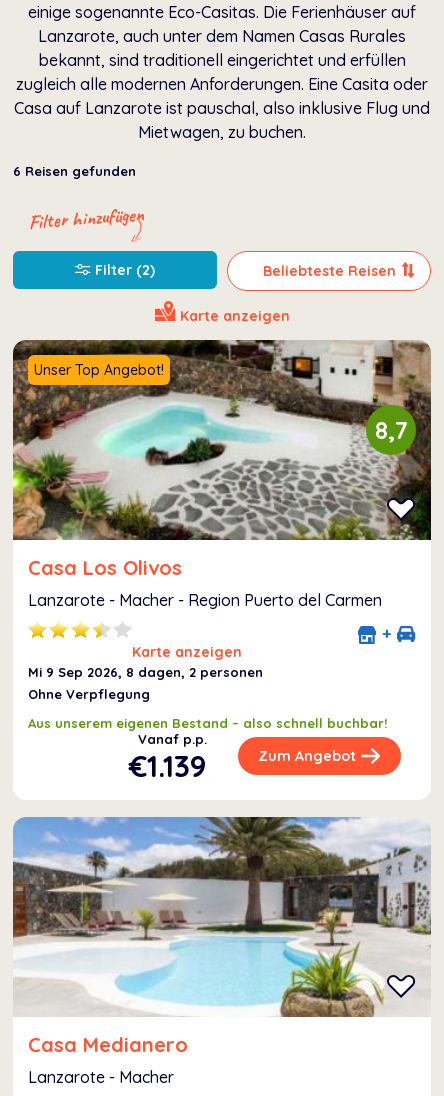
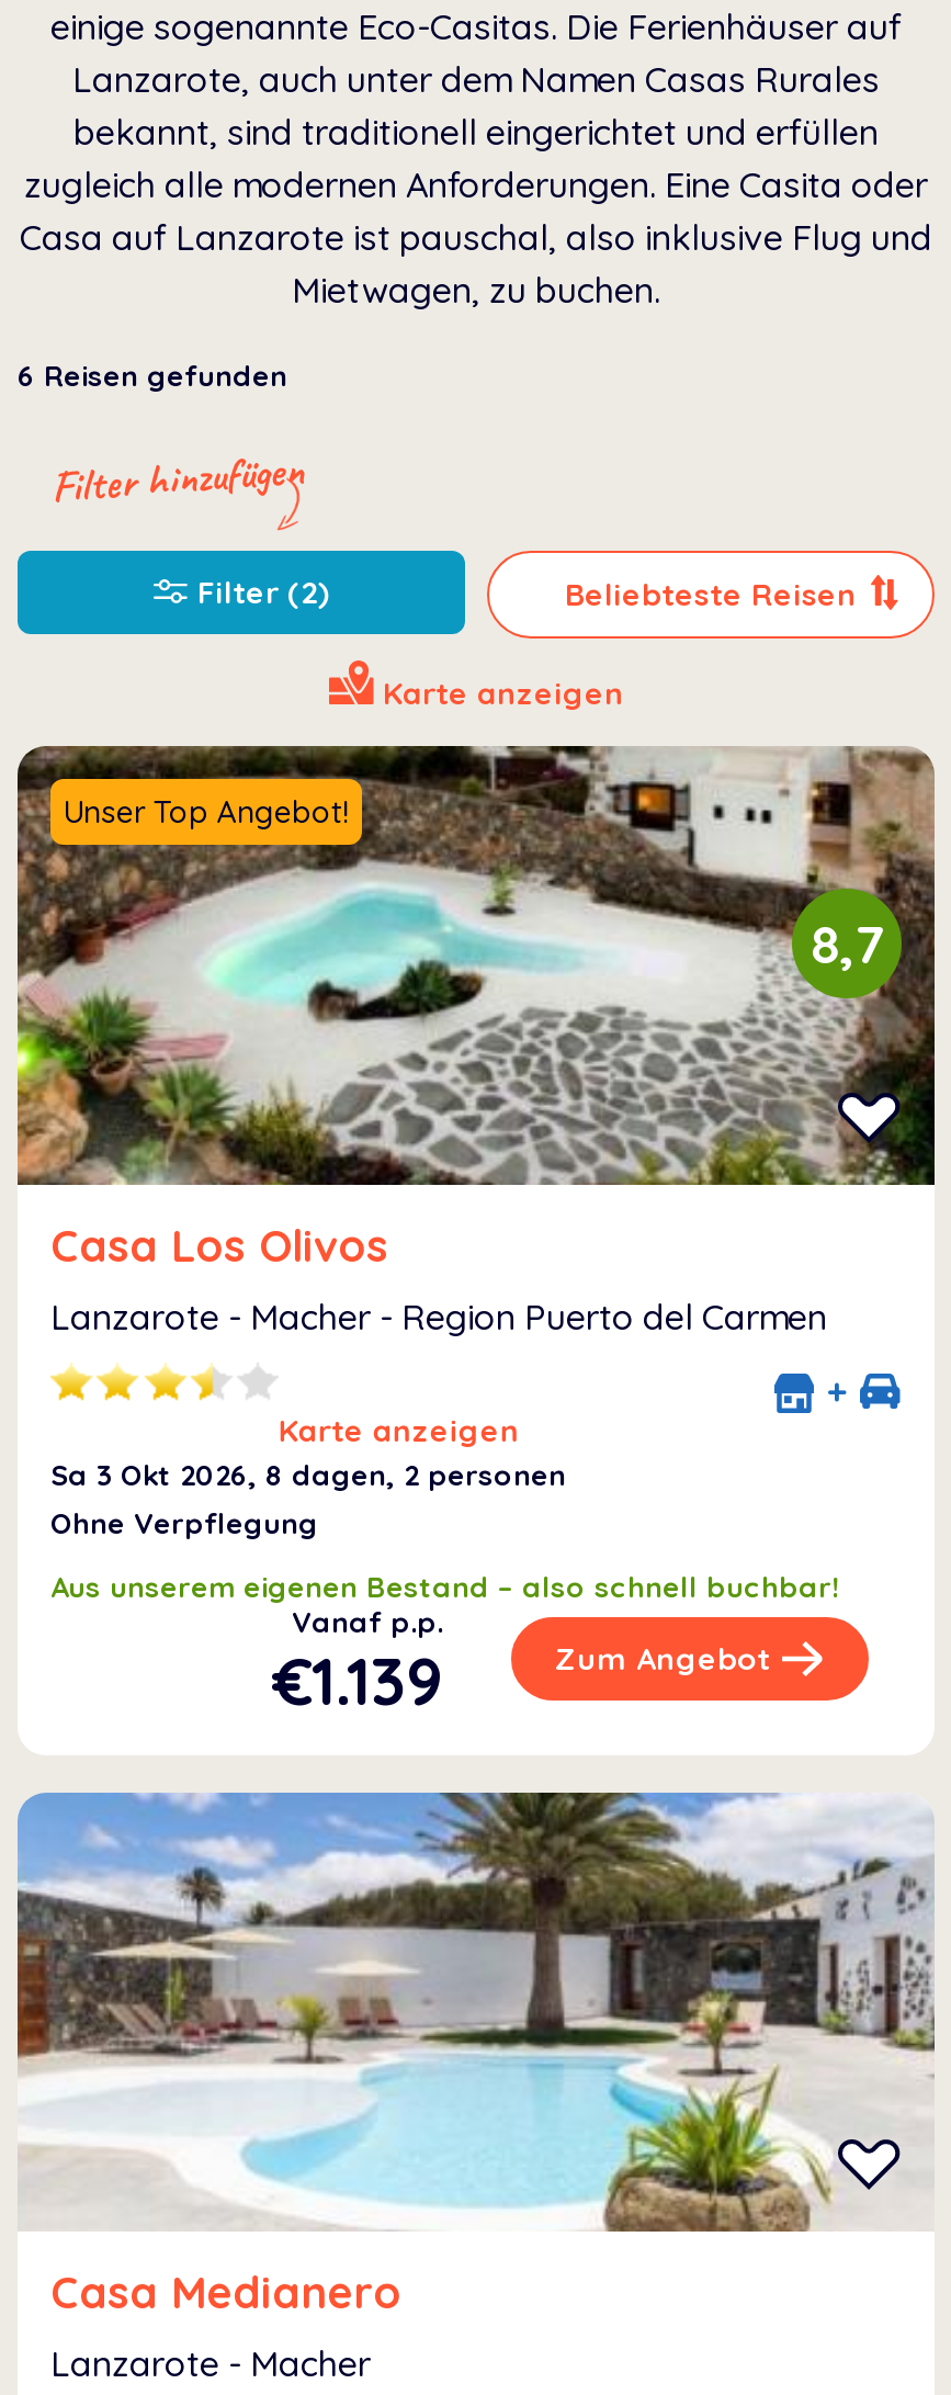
[28,664,263,680] Mi 9 Sep 2026, 8 dagen, 2 personen -> [50,1457,566,1492] Sa 3 Okt 2026, 8 dagen, 2 personen

